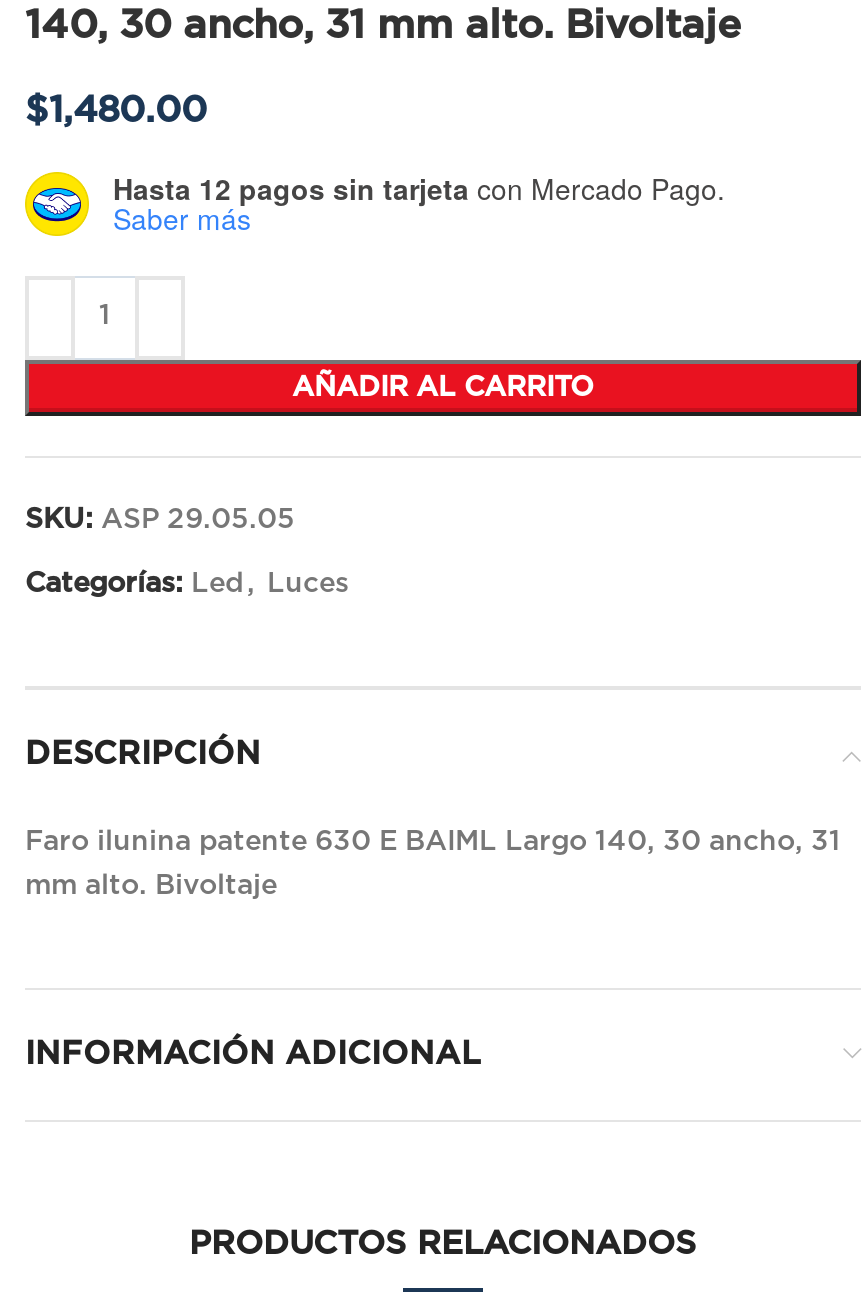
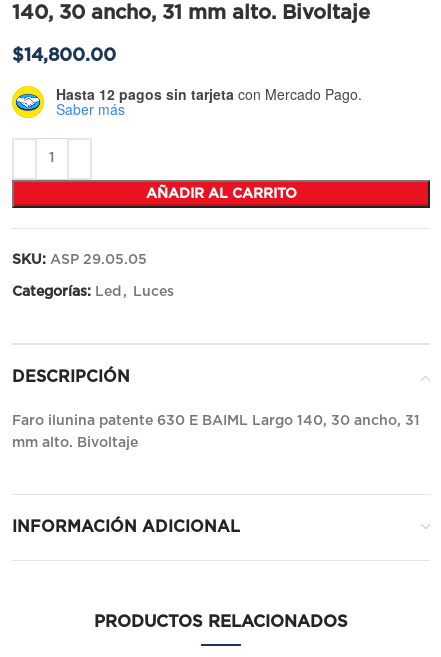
[25,92,207,130] $1,480.00 -> [12,46,116,65] $14,800.00

